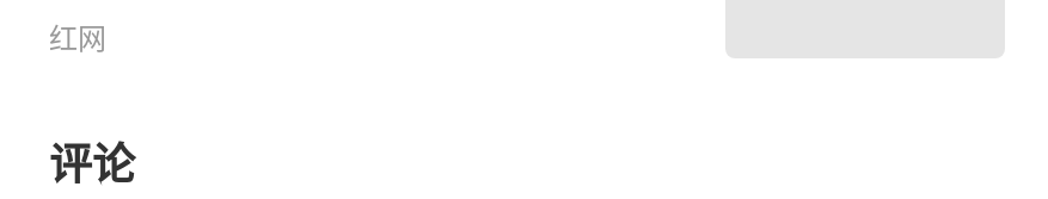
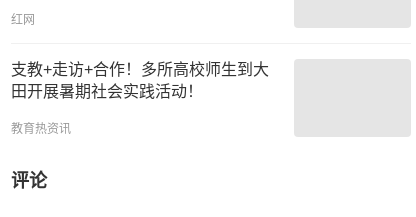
none -> [11,61,269,136] 支教+走访+合作！多所高校师生到大 | 田开展暑期社会实践活动！ | 教育热资讯

